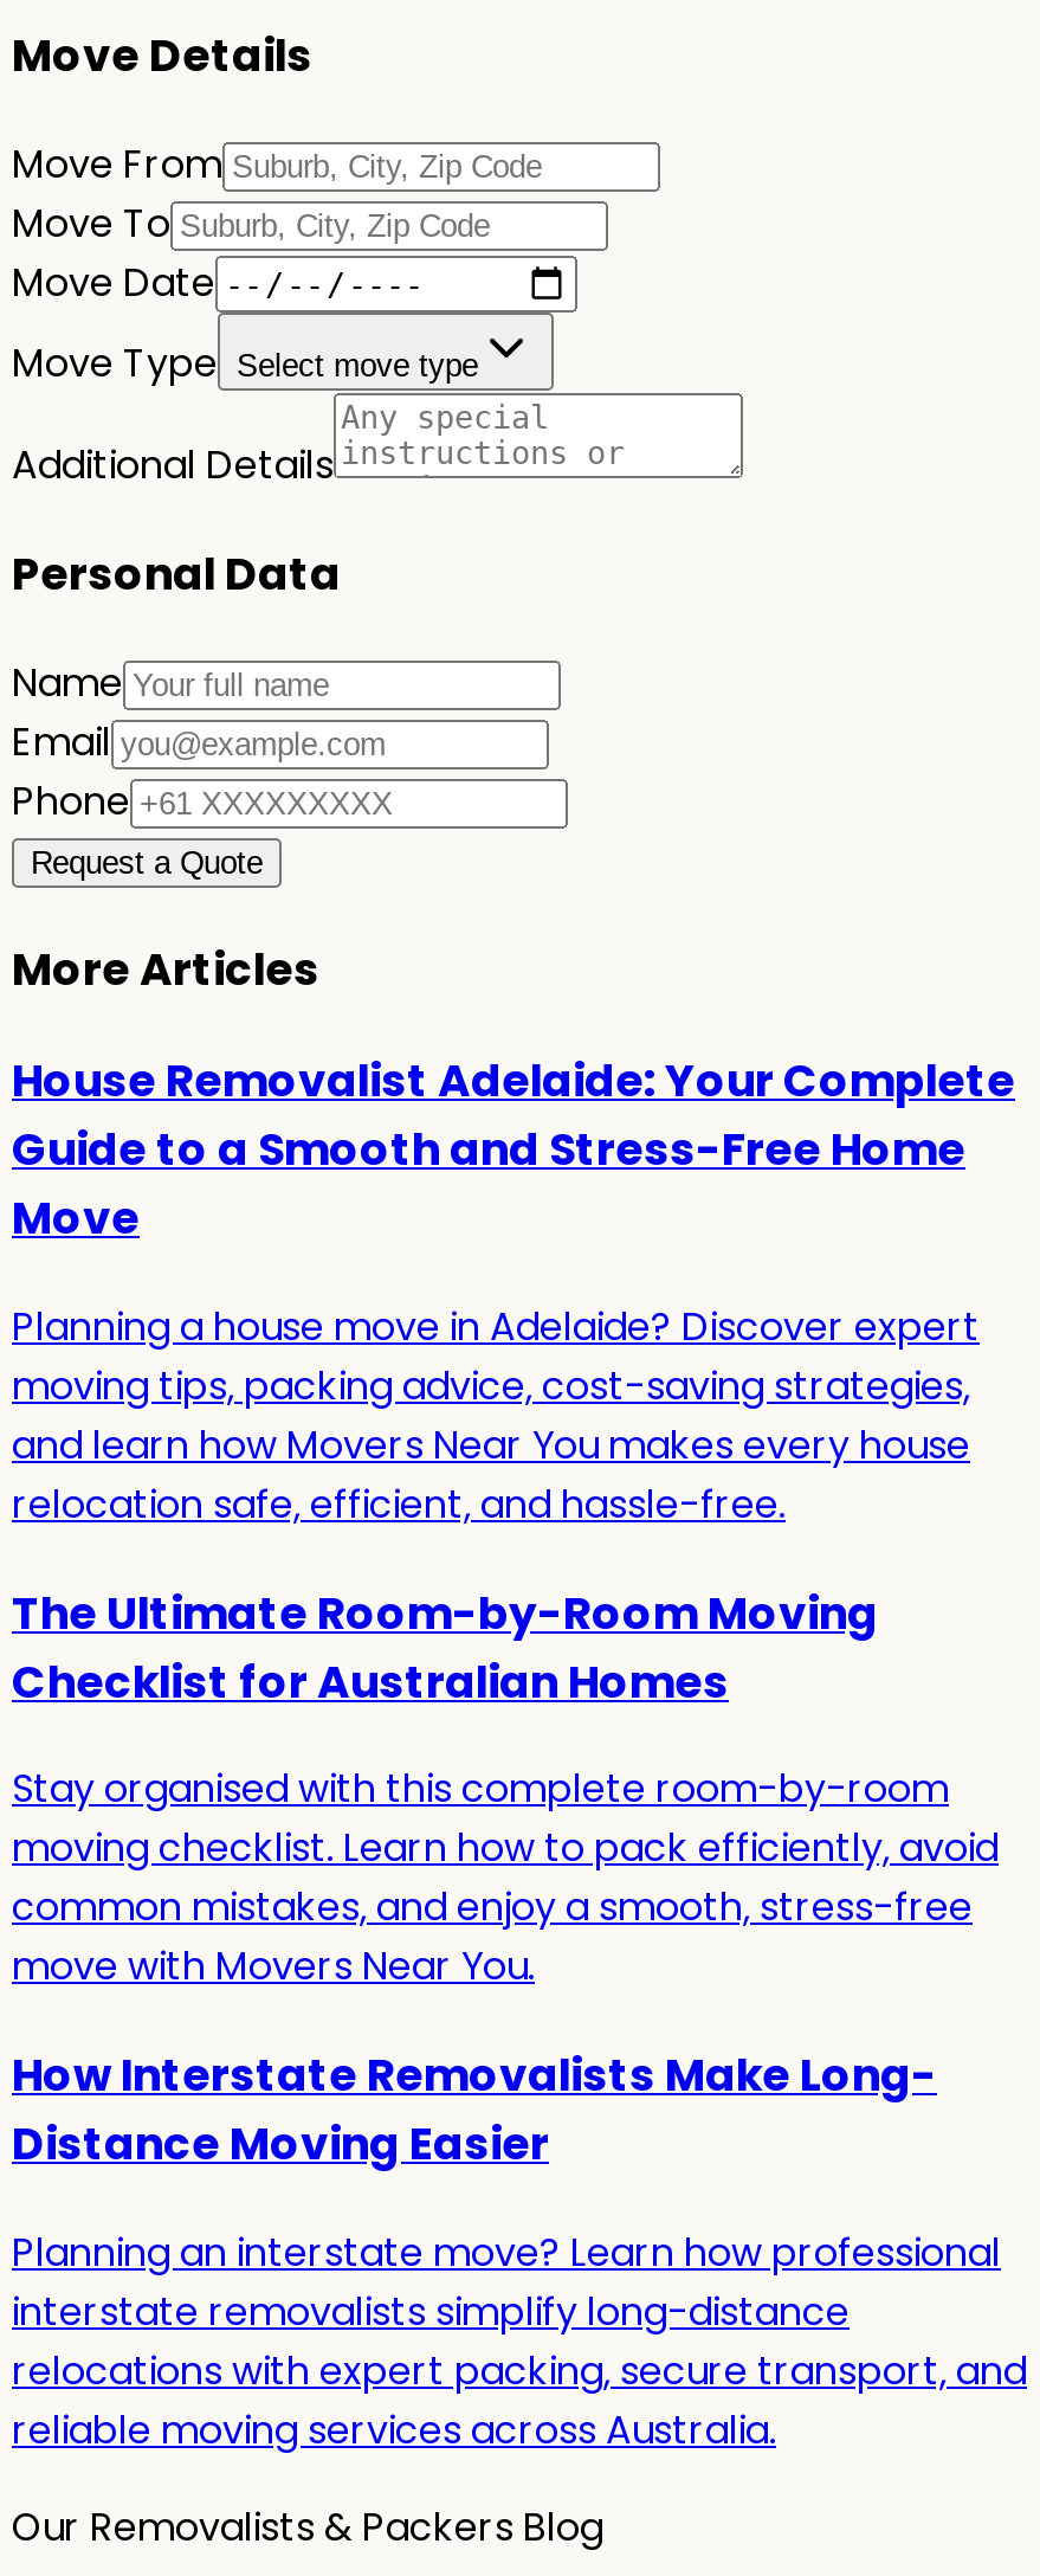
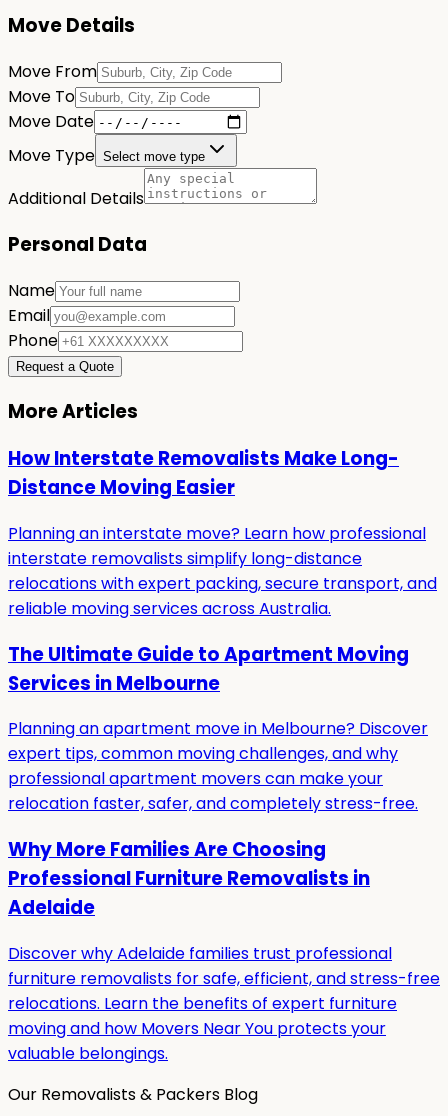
[12,1050,1015,1995] House Removalist Adelaide: Your Complete | Guide to a Smooth and Stress-Free Home | Move | Planning a house move in Adelaide? Discover expert | moving tips, packing advice, cost-saving strategies, | and learn how Movers Near You makes every house | relocation safe, efficient, and hassle-free. | The Ultimate Room-by-Room Moving | Checklist for Australian Homes | Stay organised with this complete room-by-room | moving checklist. Learn how to pack efficiently, avoid | common mistakes, and enjoy a smooth, stress-free | move with Movers Near You. -> none
moved [12,2044,1027,2457] -> [8,445,437,620]: How Interstate Removalists Make Long- | Distance Moving Easier | Planning an interstate move? Learn how professional | interstate removalists simplify long-distance | relocations with expert packing, secure transport, and | reliable moving services across Australia.
none -> [8,641,440,1065] The Ultimate Guide to Apartment Moving | Services in Melbourne | Planning an apartment move in Melbourne? Discover | expert tips, common moving challenges, and why | professional apartment movers can make your | relocation faster, safer, and completely stress-free. | Why More Families Are Choosing | Professional Furniture Removalists in | Adelaide | Discover why Adelaide families trust professional | furniture removalists for safe, efficient, and stress-free | relocations. Learn the benefits of expert furniture | moving and how Movers Near You protects your | valuable belongings.

